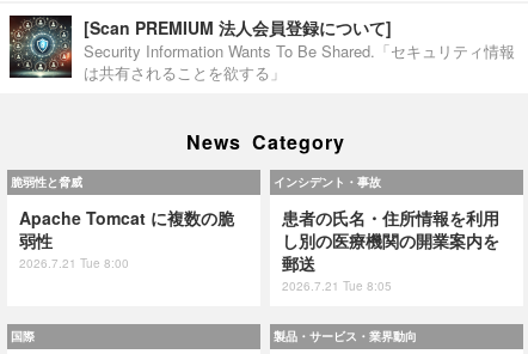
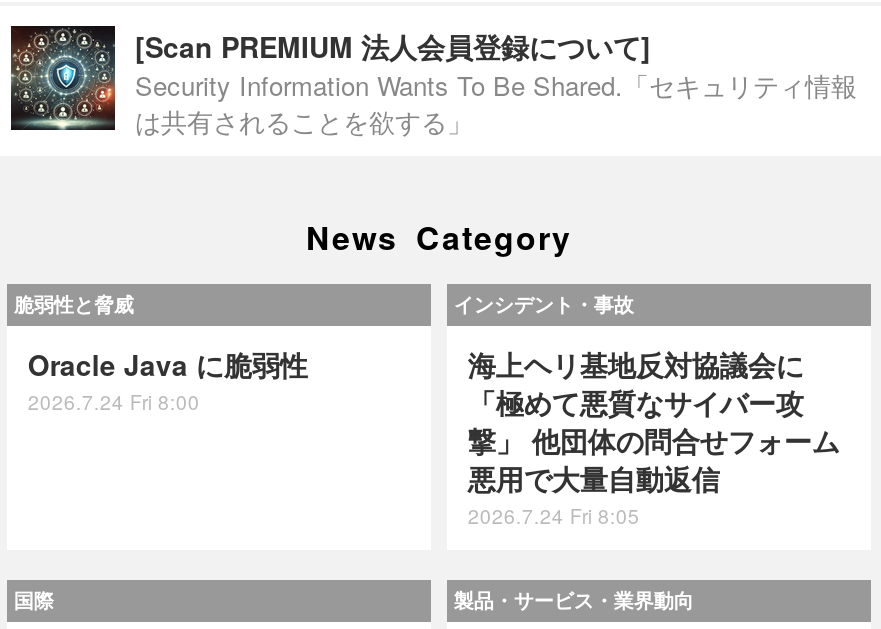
[20,206,235,272] Apache Tomcat に複数の脆 | 弱性 | 2026.7.21 Tue 8:00 -> [28,344,308,416] Oracle Java に脆弱性 | 2026.7.24 Fri 8:00
[282,206,500,294] 患者の氏名・住所情報を利用 | し別の医療機関の開業案内を | 郵送 | 2026.7.21 Tue 8:05 -> [468,344,840,530] 海上ヘリ基地反対協議会に | 「極めて悪質なサイバー攻 | 撃」 他団体の問合せフォーム | 悪用で大量自動返信 | 2026.7.24 Fri 8:05

